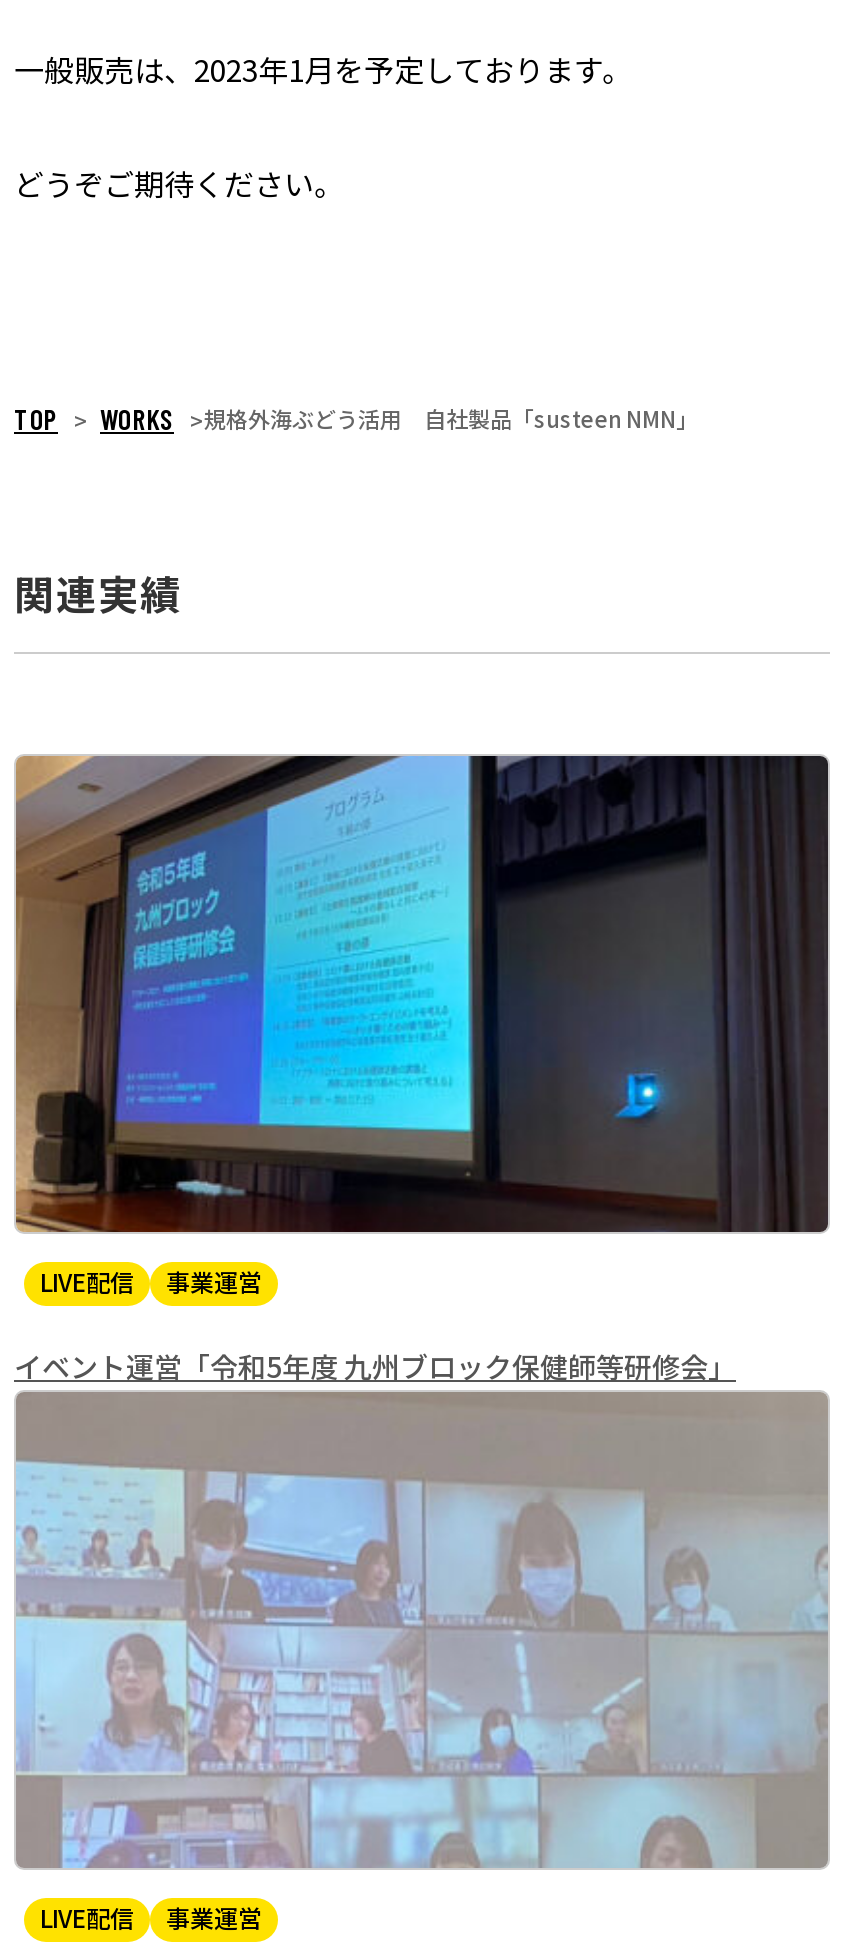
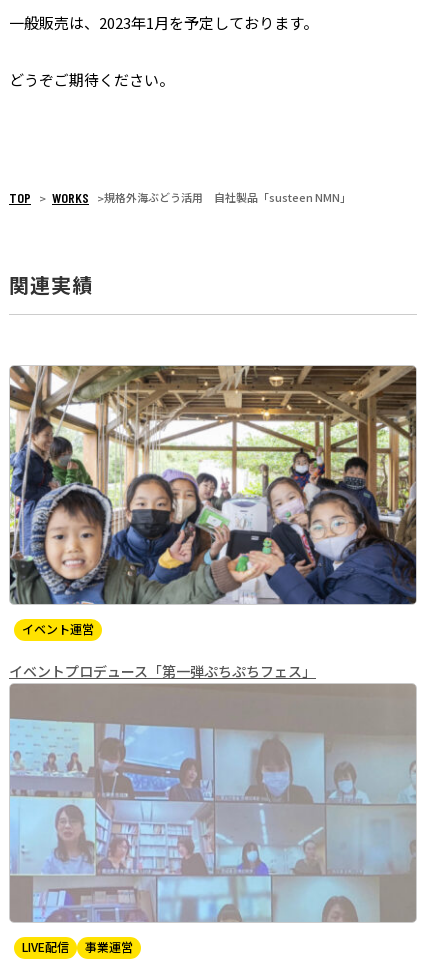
[14,754,828,1299] [image] | LIVE配信 | 事業運営 -> [9,365,417,637] [image] | イベント運営
[14,1347,736,1387] イベント運営「令和5年度 九州ブロック保健師等研修会」 -> [9,661,316,681] イベントプロデュース「第一弾ぷちぷちフェス」

